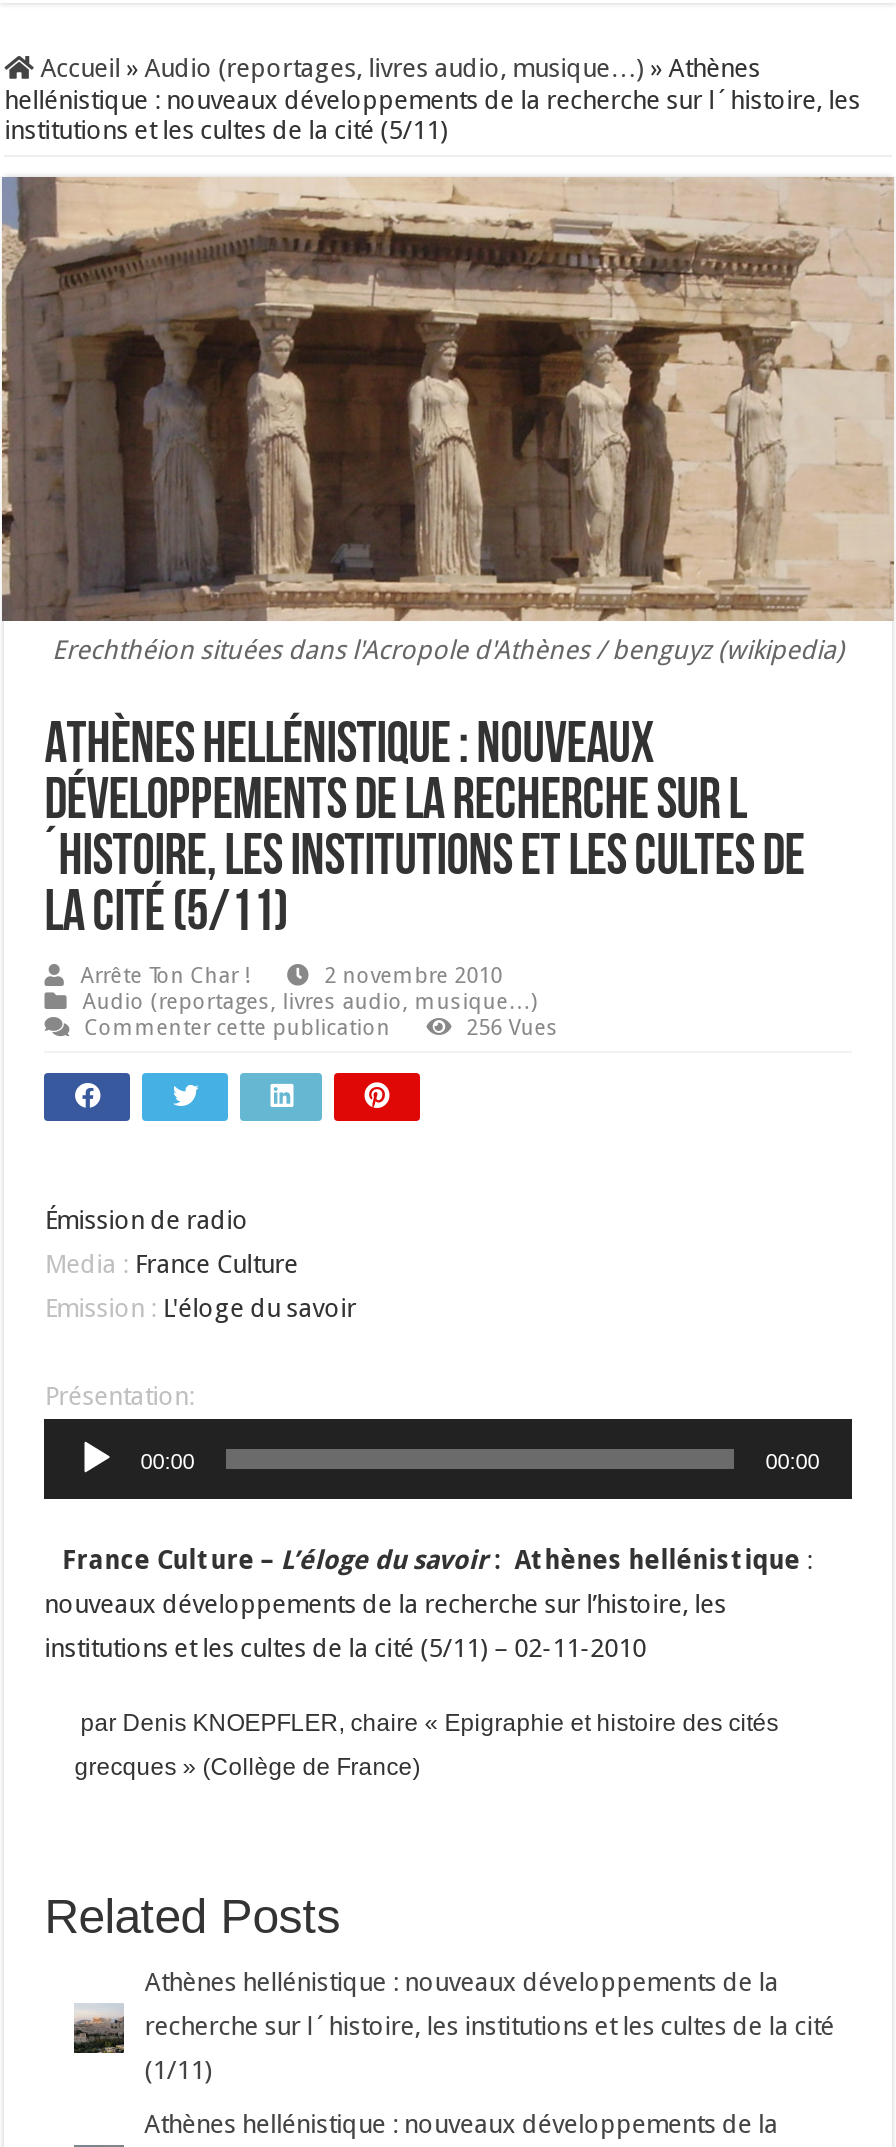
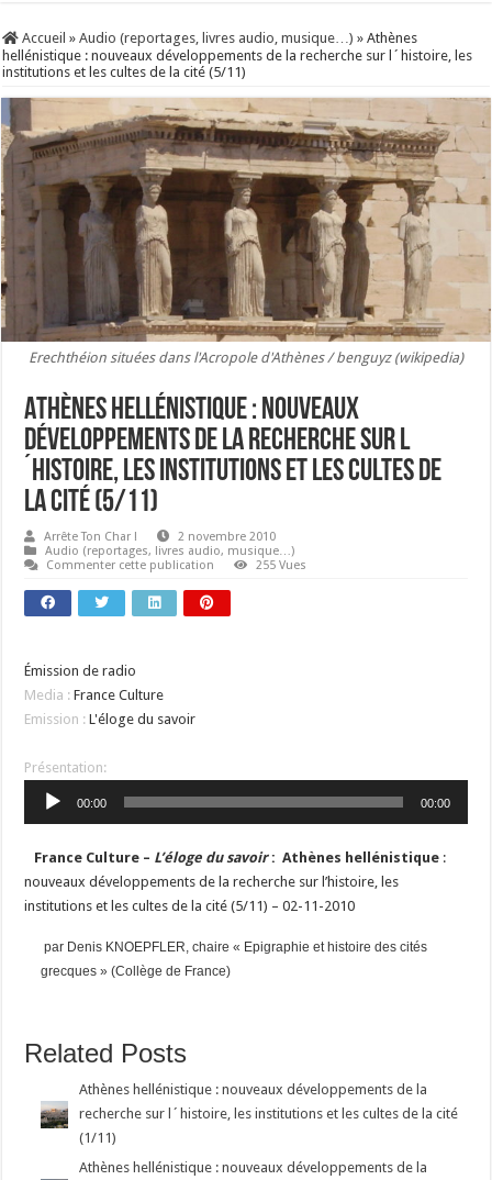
[466,1016,558,1042] 256 Vues -> [256,559,307,573] 255 Vues

